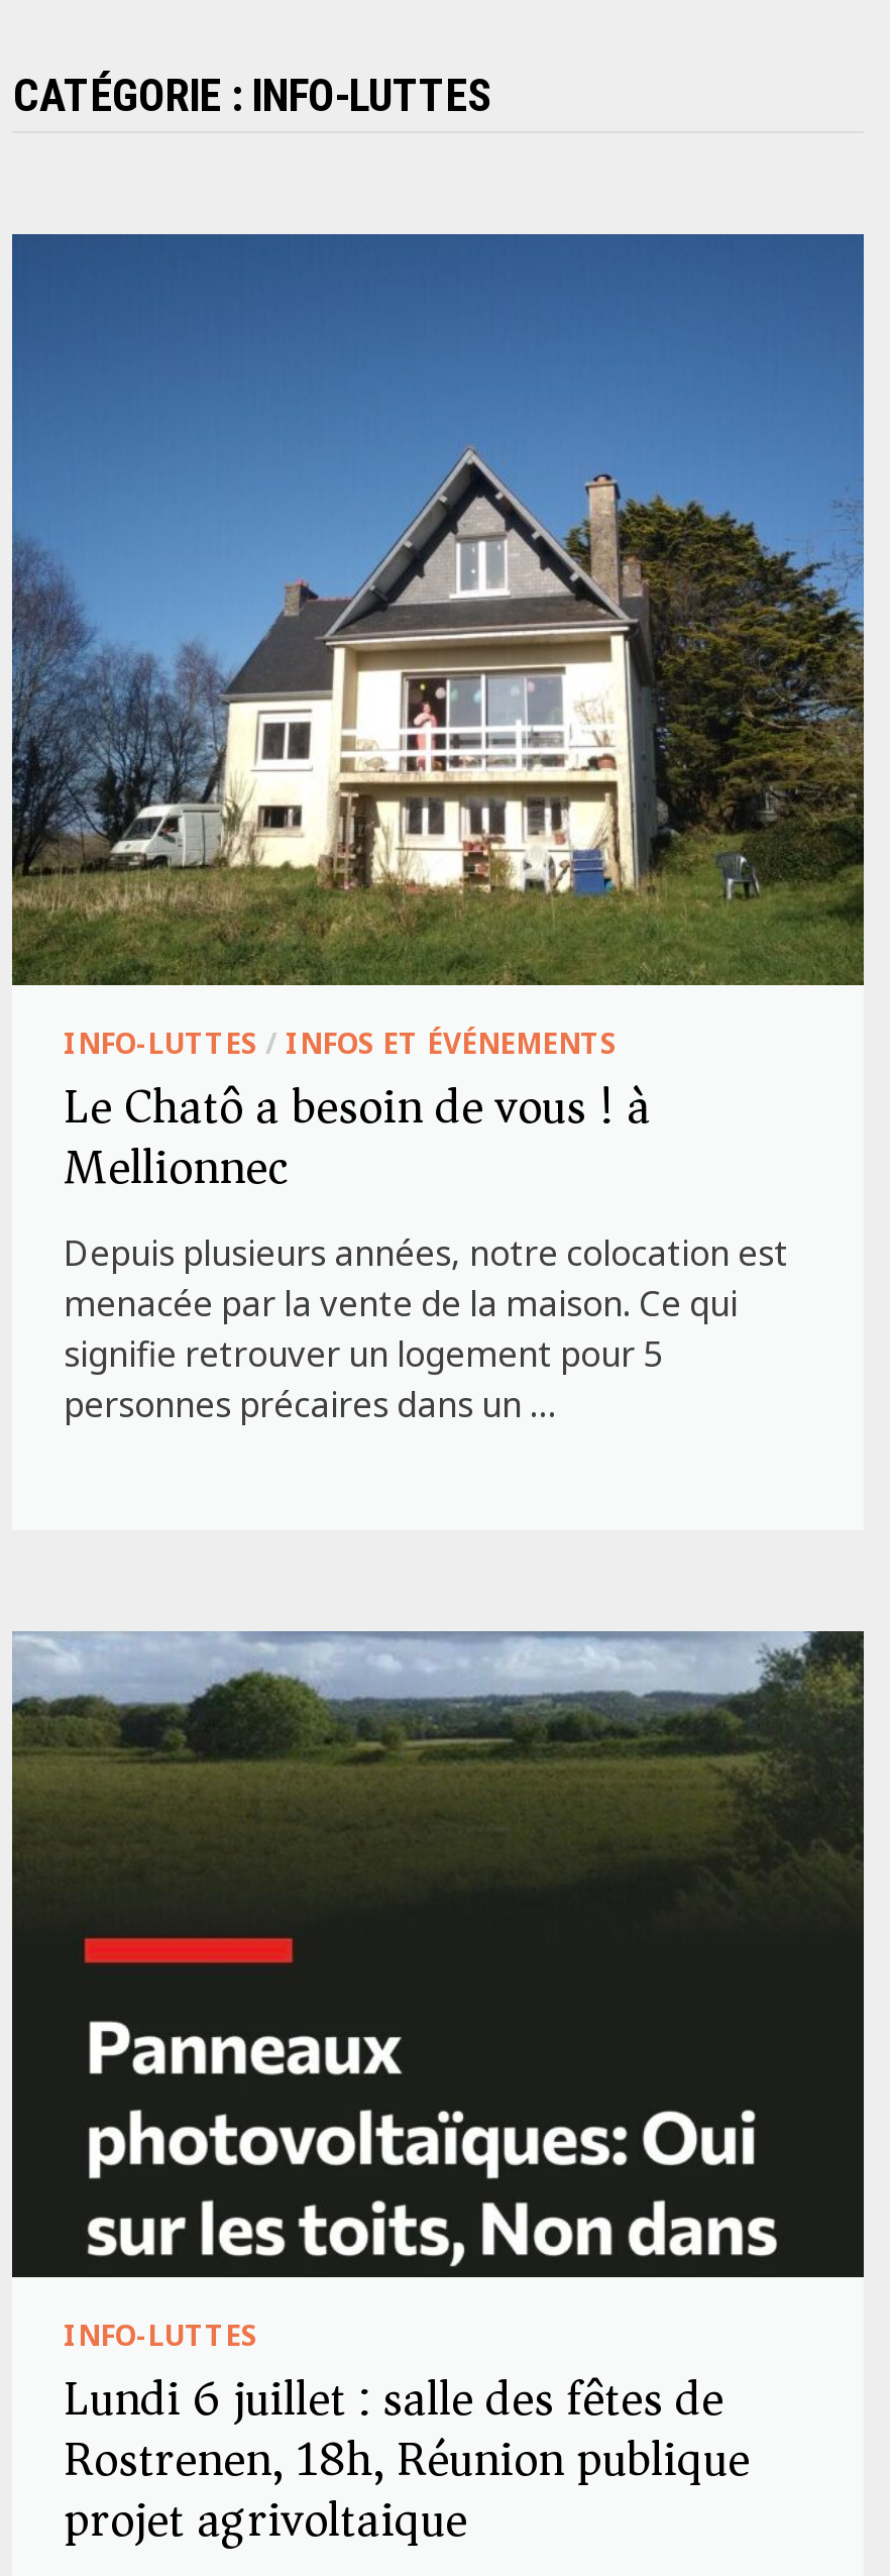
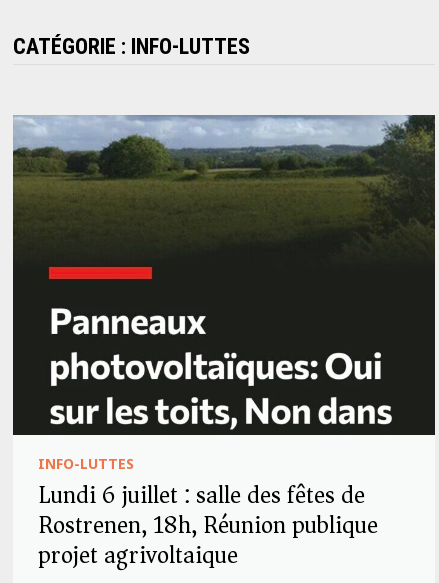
[10,232,866,1427] [image] | INFO-LUTTES / INFOS ET ÉVÉNEMENTS | Le Chatô a besoin de vous ! à | Mellionnec | Depuis plusieurs années, notre colocation est | menacée par la vente de la maison. Ce qui | signifie retrouver un logement pour 5 | personnes précaires dans un … -> none

